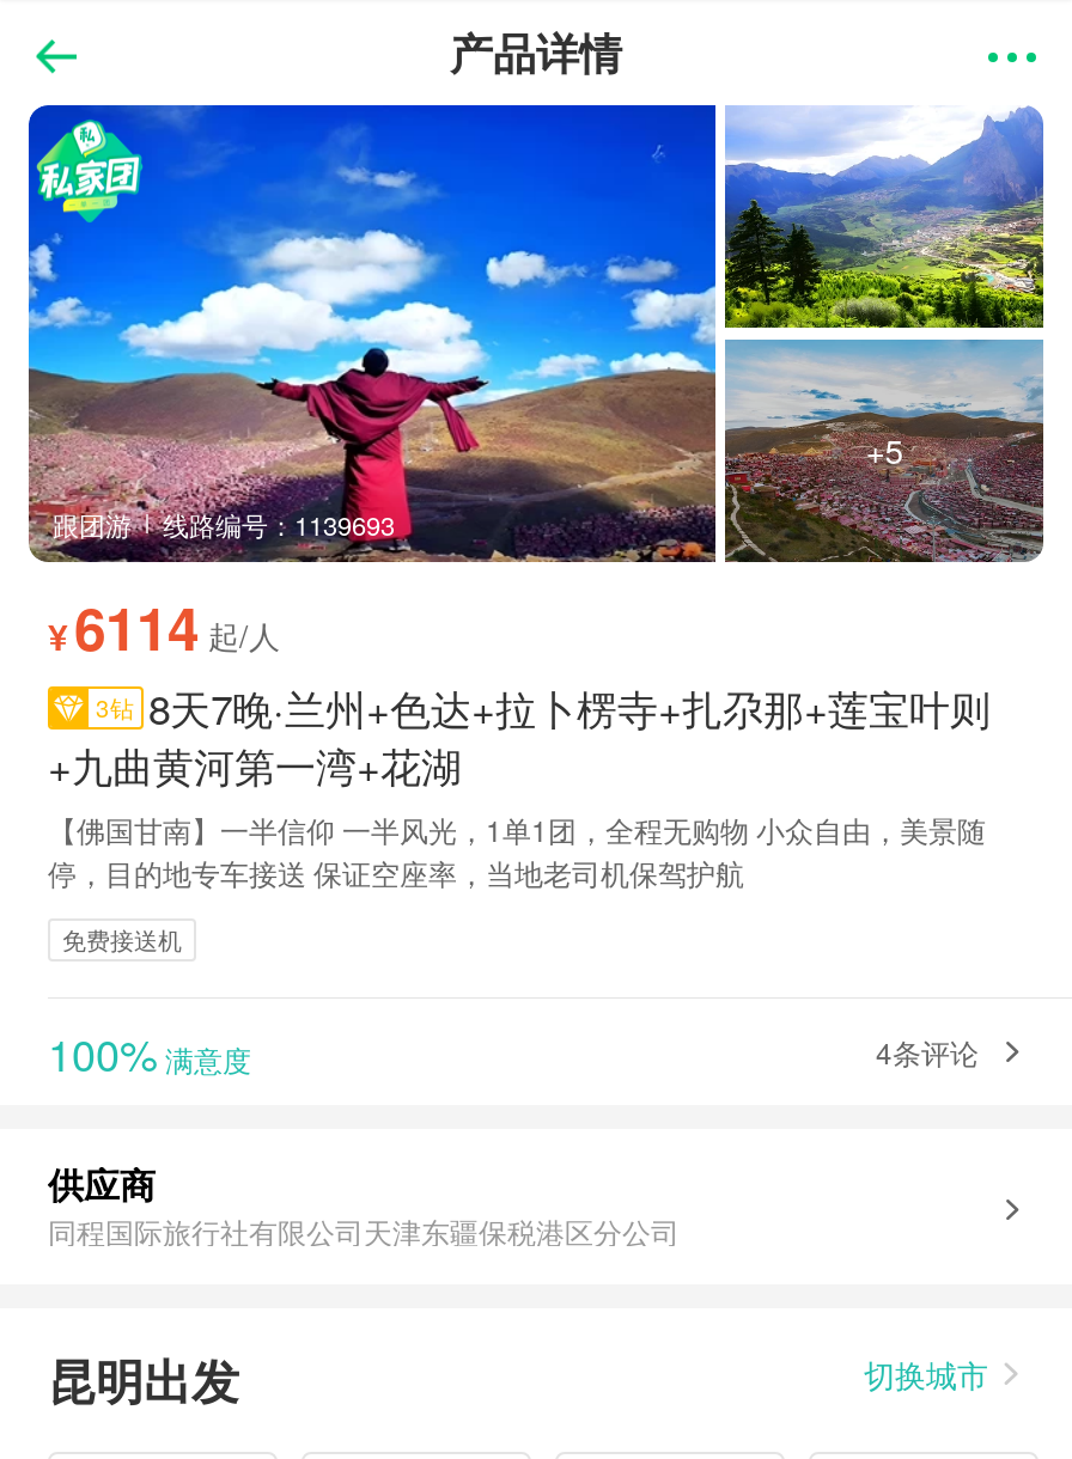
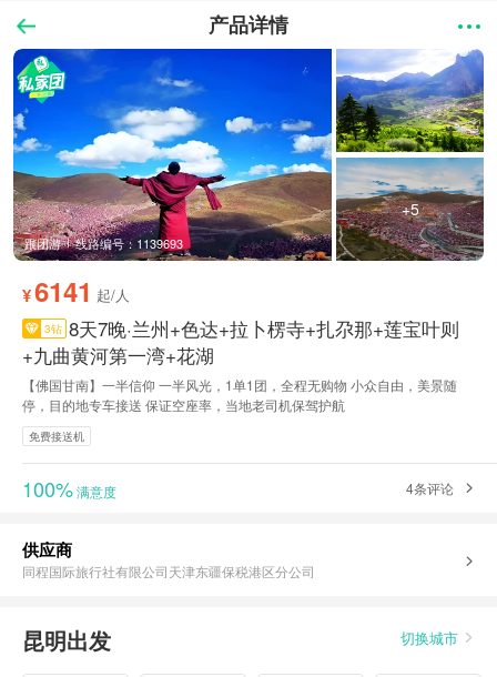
[48,586,280,668] ¥ 6114 起/人 -> [22,272,130,310] ¥ 6141 起/人

